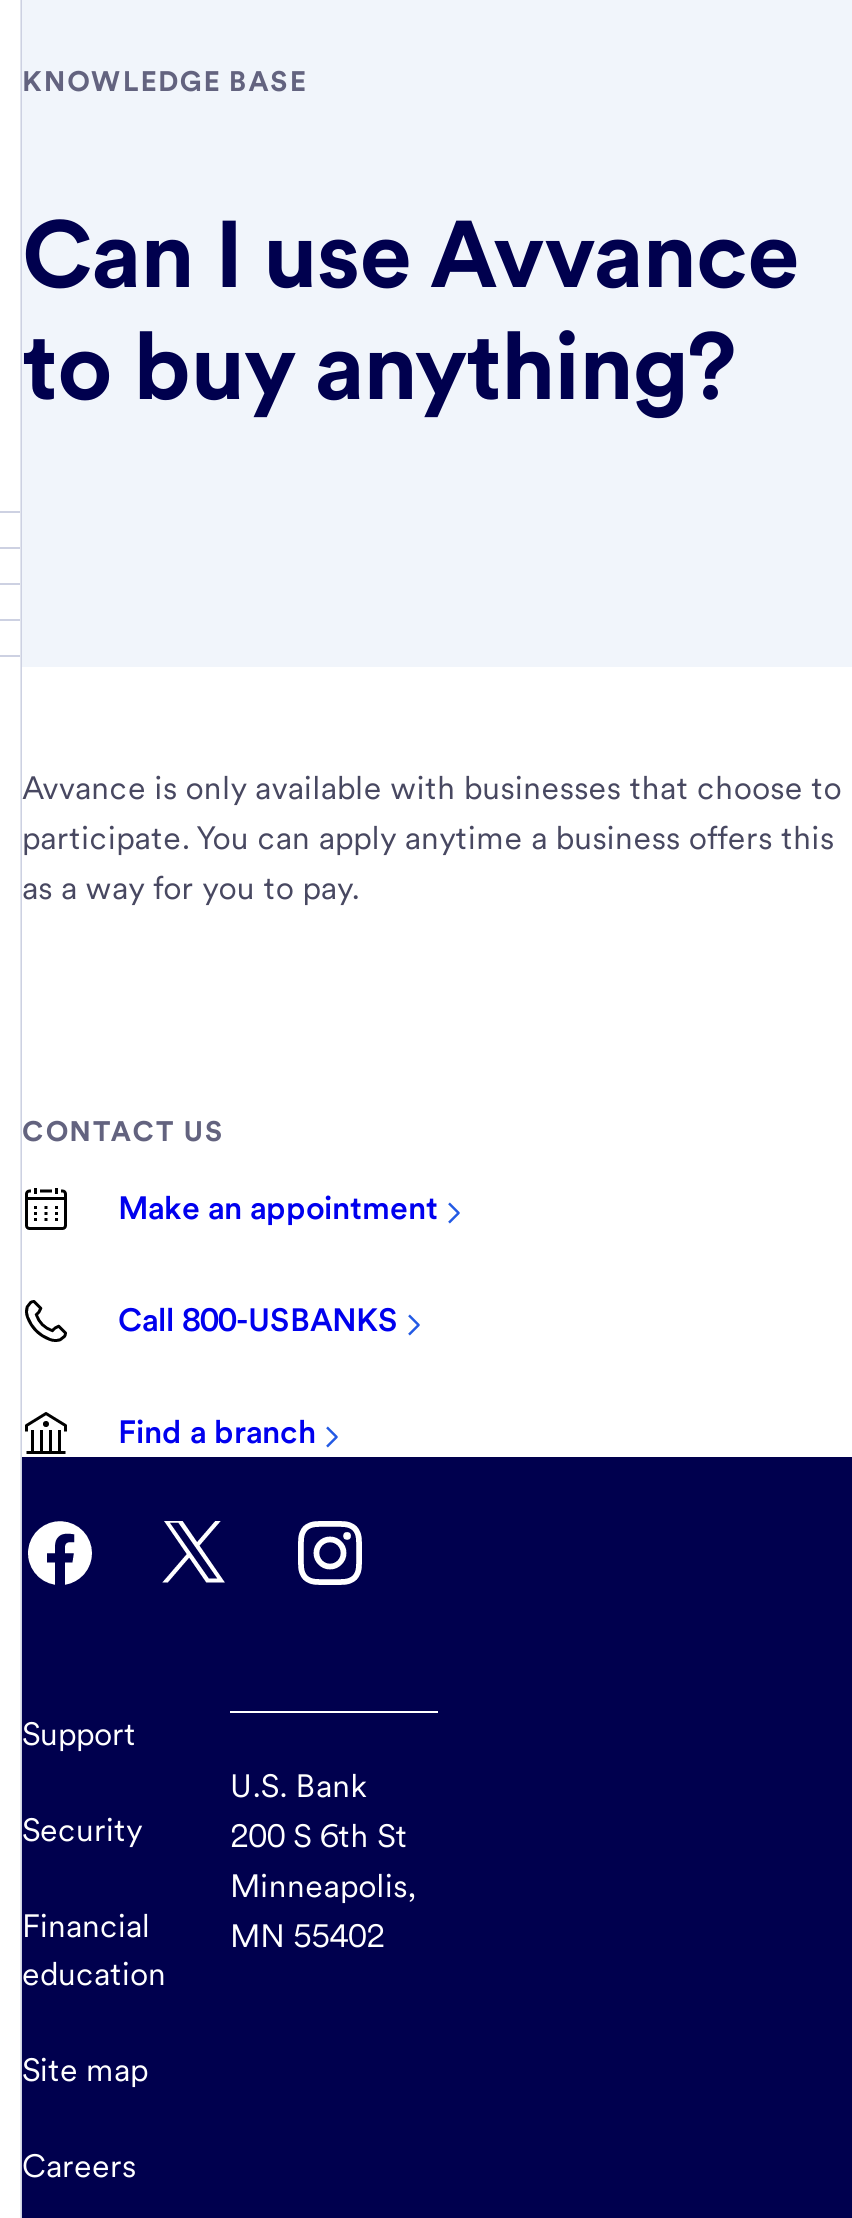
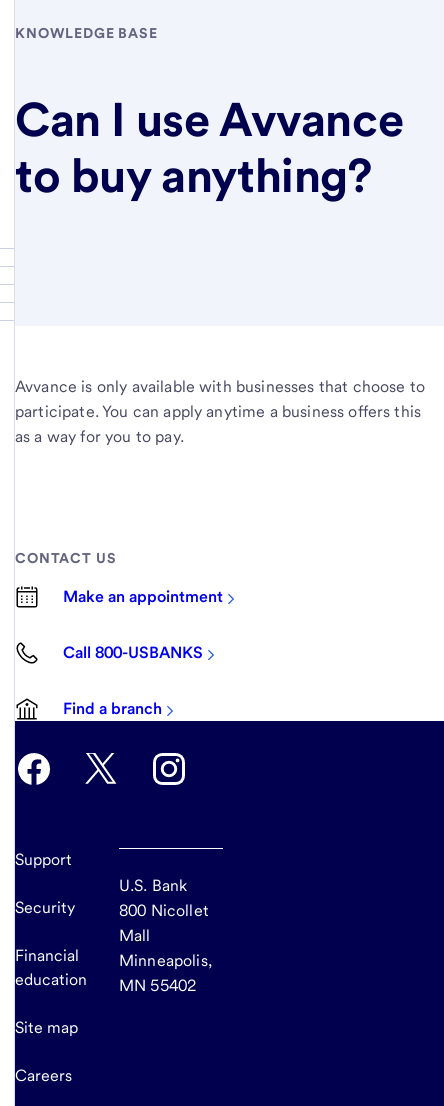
[230,1817,408,1855] 200 S 6th St -> [119,901,209,945] 800 Nicollet | Mall
moved [230,1867,416,1955] -> [119,951,212,995]: Minneapolis, | MN 55402

